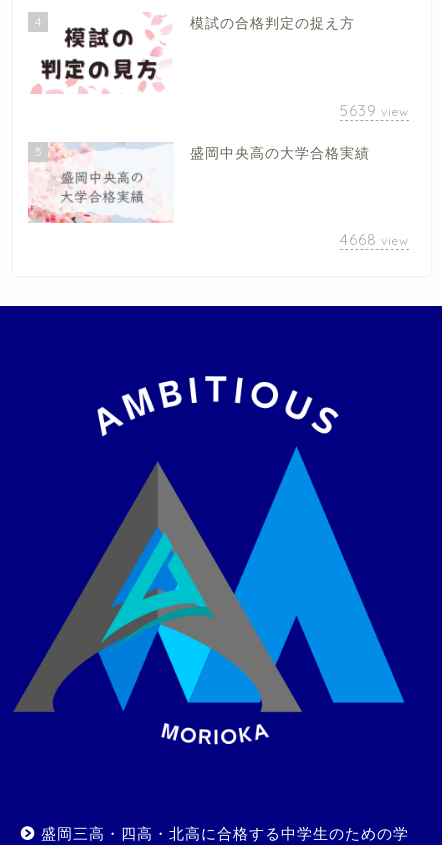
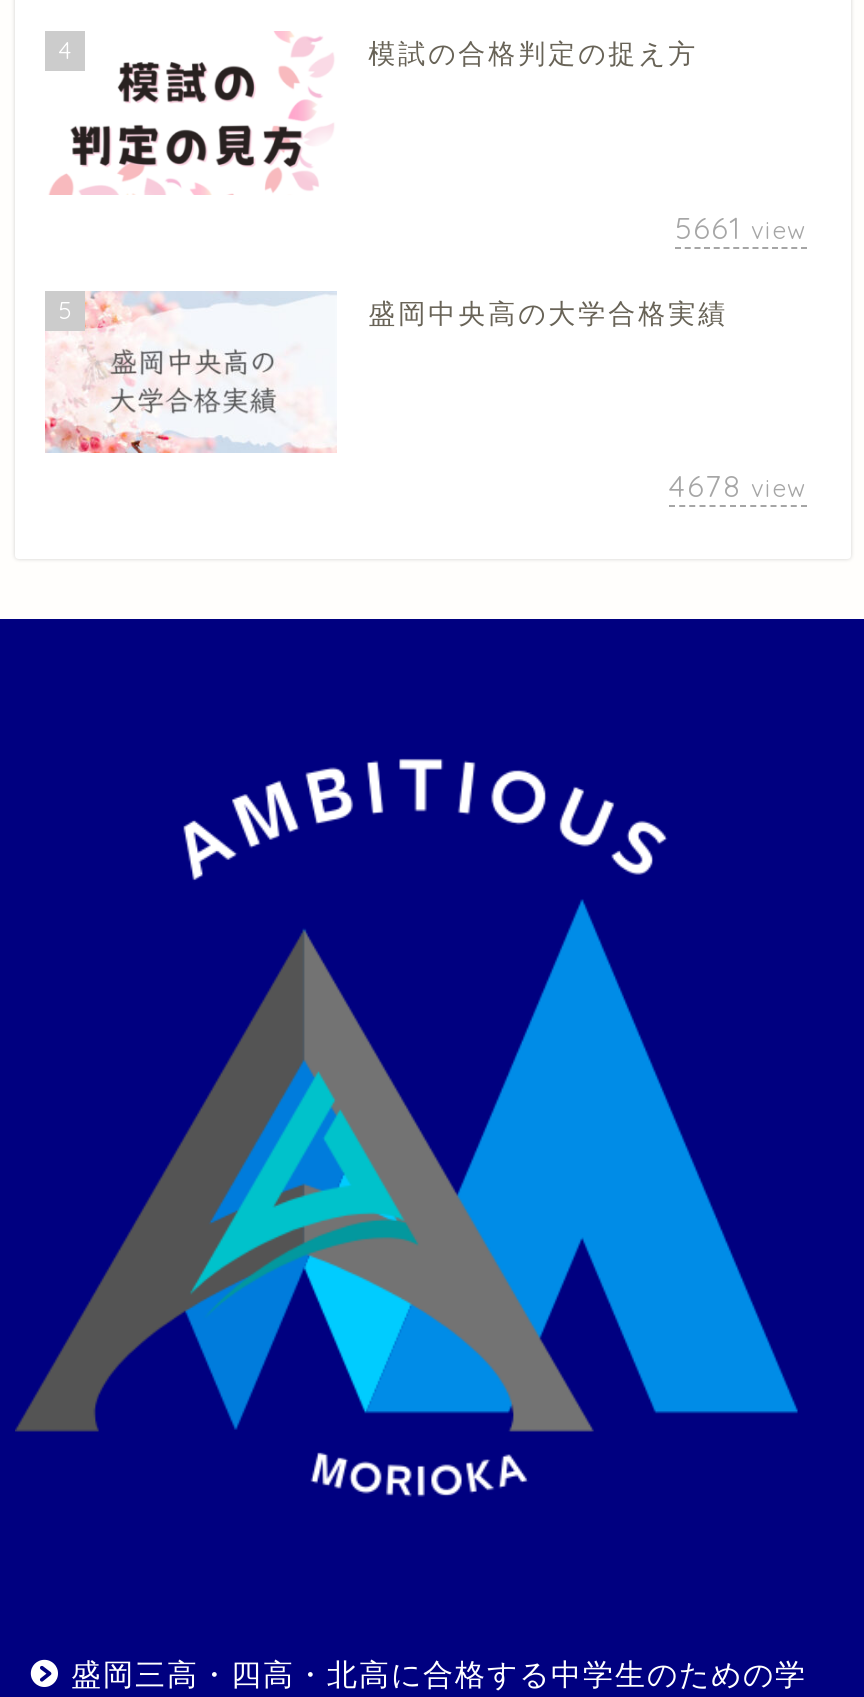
[340,100,409,119] 5639 view -> [675,208,807,246] 5661 view
[340,230,409,249] 4668 view -> [669,468,807,506] 4678 view

